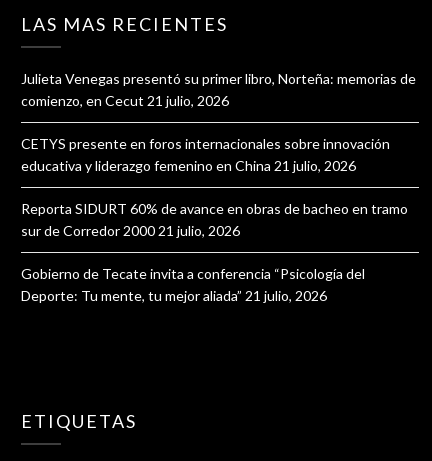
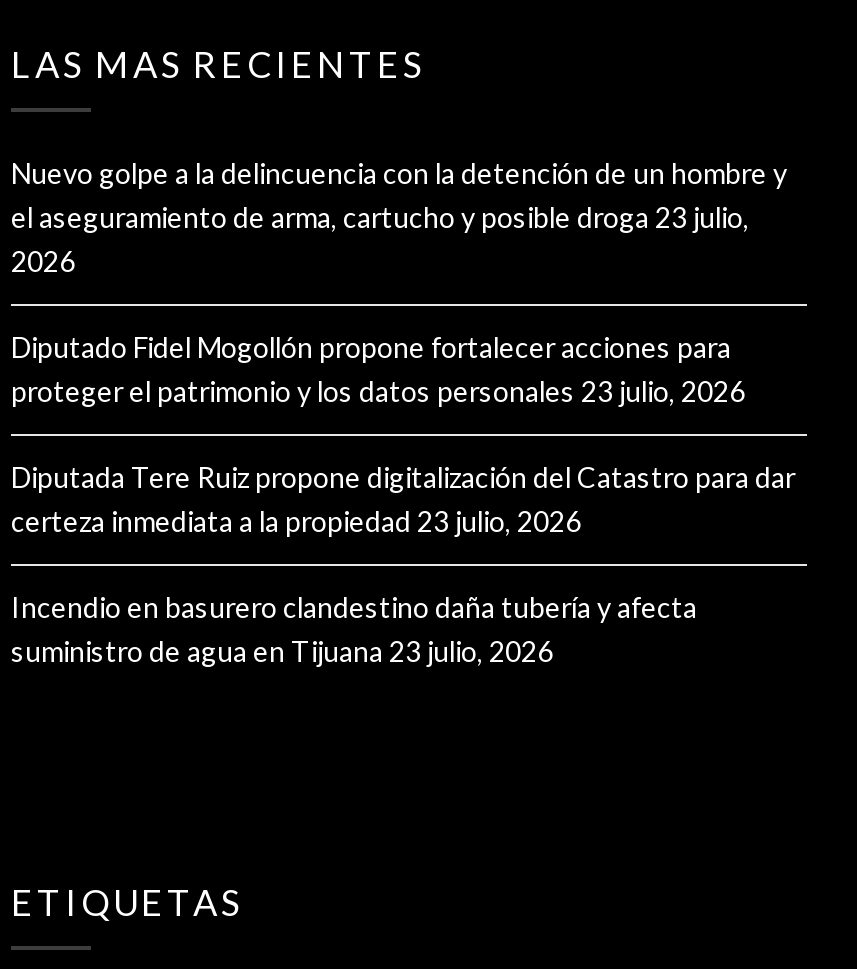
[21,70,416,109] Julieta Venegas presentó su primer libro, Norteña: memorias de | comienzo, en Cecut 21 julio, 2026 -> [11,157,787,279] Nuevo golpe a la delincuencia con la detención de un hombre y | el aseguramiento de arma, cartucho y posible droga 23 julio, | 2026
[21,135,390,174] CETYS presente en foros internacionales sobre innovación | educativa y liderazgo femenino en China 21 julio, 2026 -> [11,331,745,409] Diputado Fidel Mogollón propone fortalecer acciones para | proteger el patrimonio y los datos personales 23 julio, 2026
[21,200,408,239] Reporta SIDURT 60% de avance en obras de bacheo en tramo | sur de Corredor 2000 21 julio, 2026 -> [11,461,795,539] Diputada Tere Ruiz propone digitalización del Catastro para dar | certeza inmediata a la propiedad 23 julio, 2026
[21,265,365,304] Gobierno de Tecate invita a conferencia “Psicología del | Deporte: Tu mente, tu mejor aliada” 21 julio, 2026 -> [11,591,697,669] Incendio en basurero clandestino daña tubería y afecta | suministro de agua en Tijuana 23 julio, 2026

